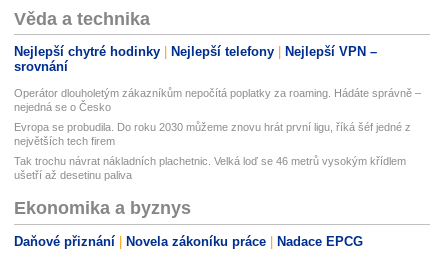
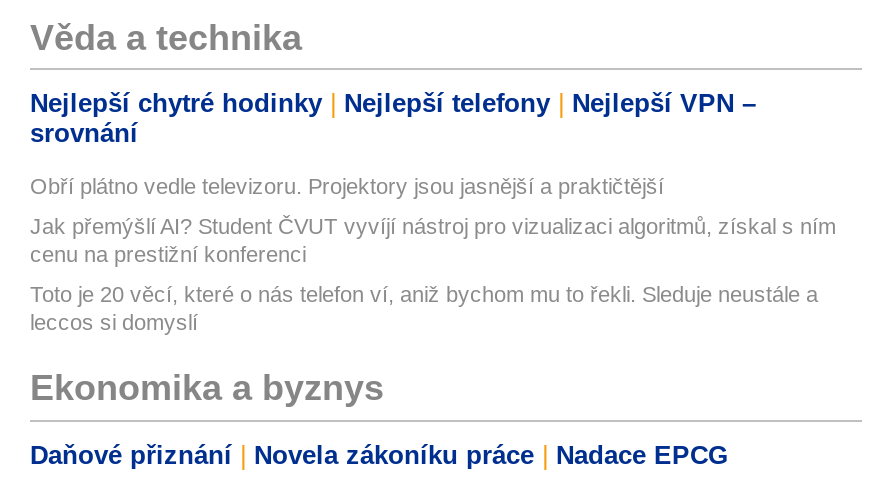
[14,87,421,113] Operátor dlouholetým zákazníkům nepočítá poplatky za roaming. Hádáte správně – | nejedná se o Česko -> [30,174,664,198] Obří plátno vedle televizoru. Projektory jsou jasnější a praktičtější
[14,121,411,147] Evropa se probudila. Do roku 2030 můžeme znovu hrát první ligu, říká šéf jedné z | největších tech firem -> [30,214,836,266] Jak přemýšlí AI? Student ČVUT vyvíjí nástroj pro vizualizaci algoritmů, získal s ním | cenu na prestižní konferenci
[14,155,406,181] Tak trochu návrat nákladních plachetnic. Velká loď se 46 metrů vysokým křídlem | ušetří až desetinu paliva -> [30,282,818,334] Toto je 20 věcí, které o nás telefon ví, aniž bychom mu to řekli. Sleduje neustále a | leccos si domyslí

